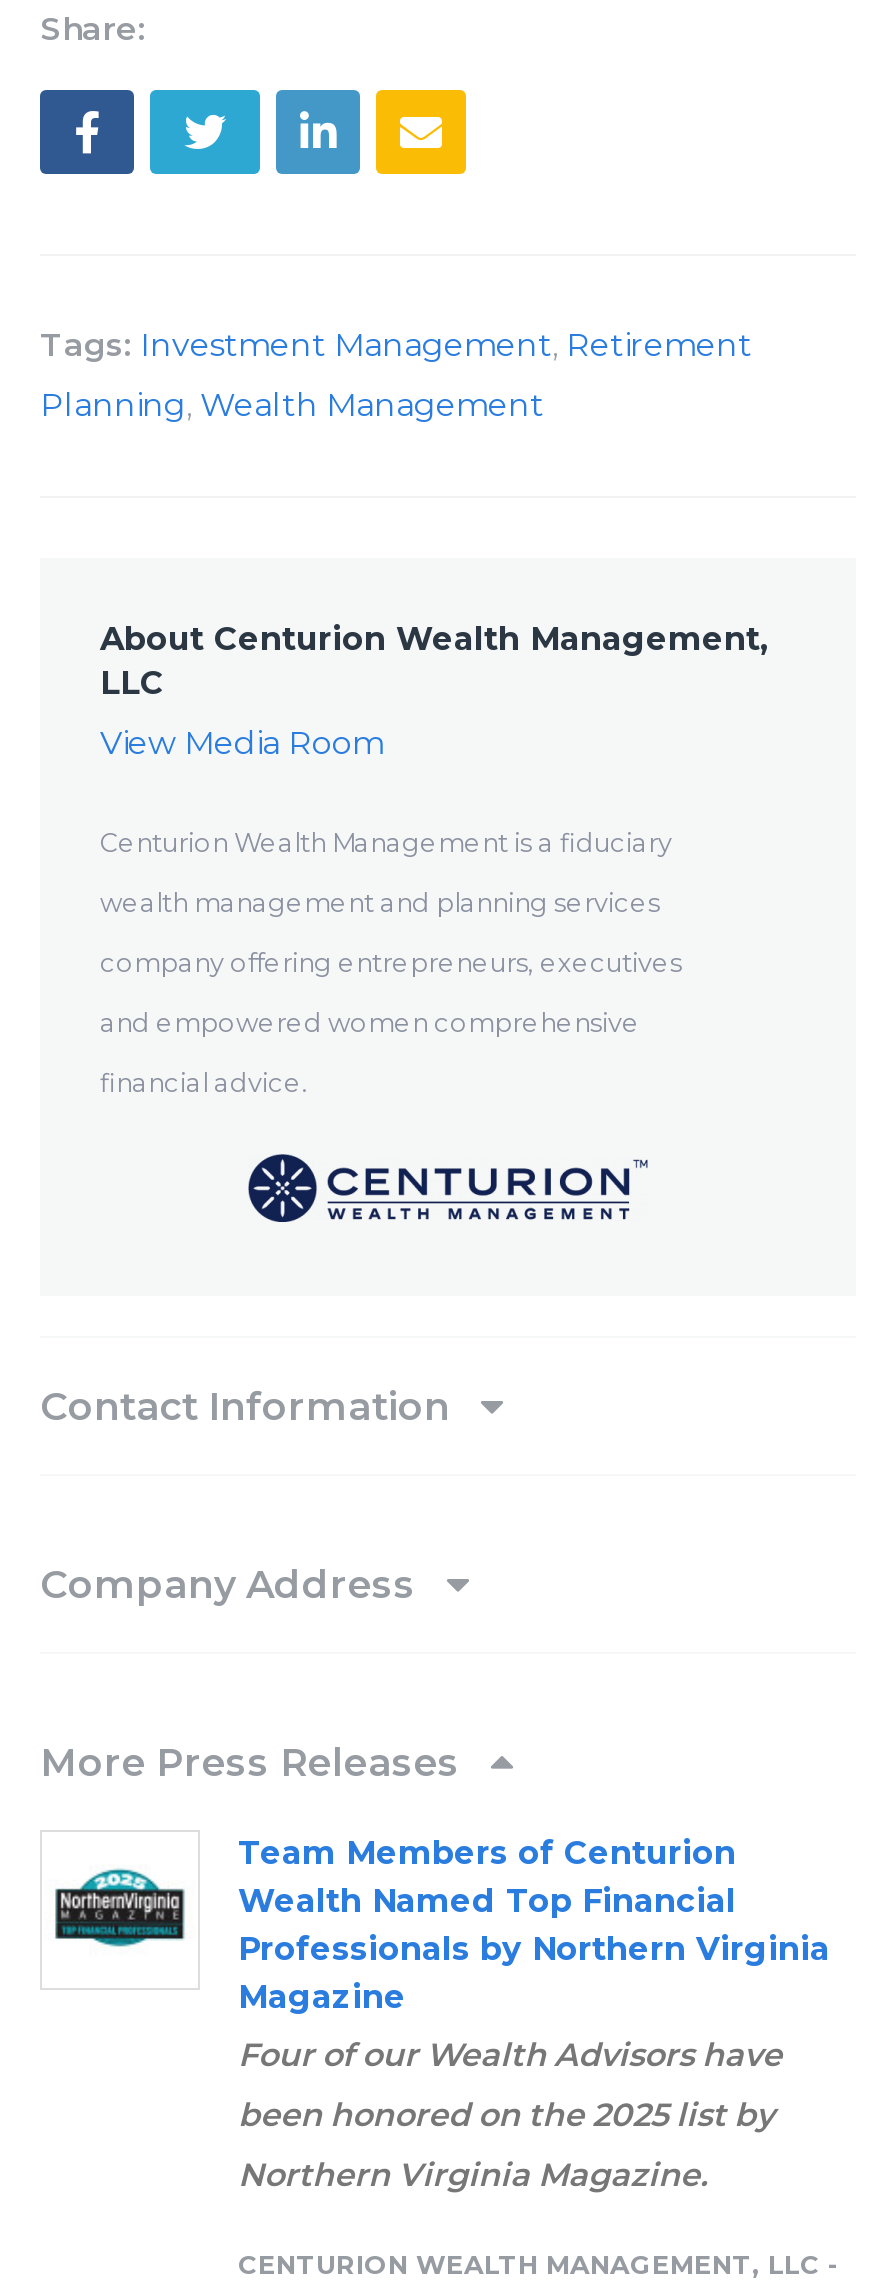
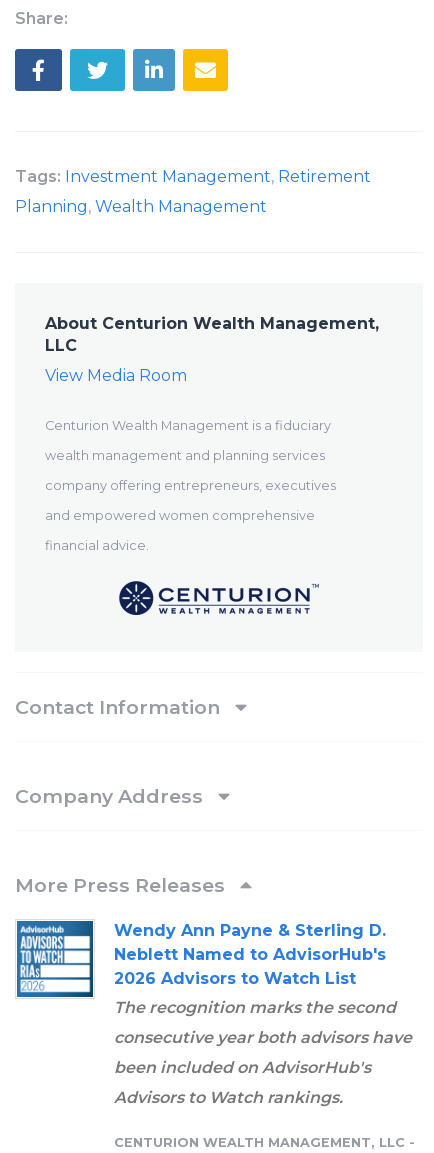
[44,1834,830,2194] [image] | Team Members of Centurion | Wealth Named Top Financial | Professionals by Northern Virginia | Magazine | Four of our Wealth Advisors have | been honored on the 2025 list by | Northern Virginia Magazine. -> [16,920,412,1107] [image] | Wendy Ann Payne & Sterling D. | Neblett Named to AdvisorHub's | 2026 Advisors to Watch List | The recognition marks the second | consecutive year both advisors have | been included on AdvisorHub's | Advisors to Watch rankings.

